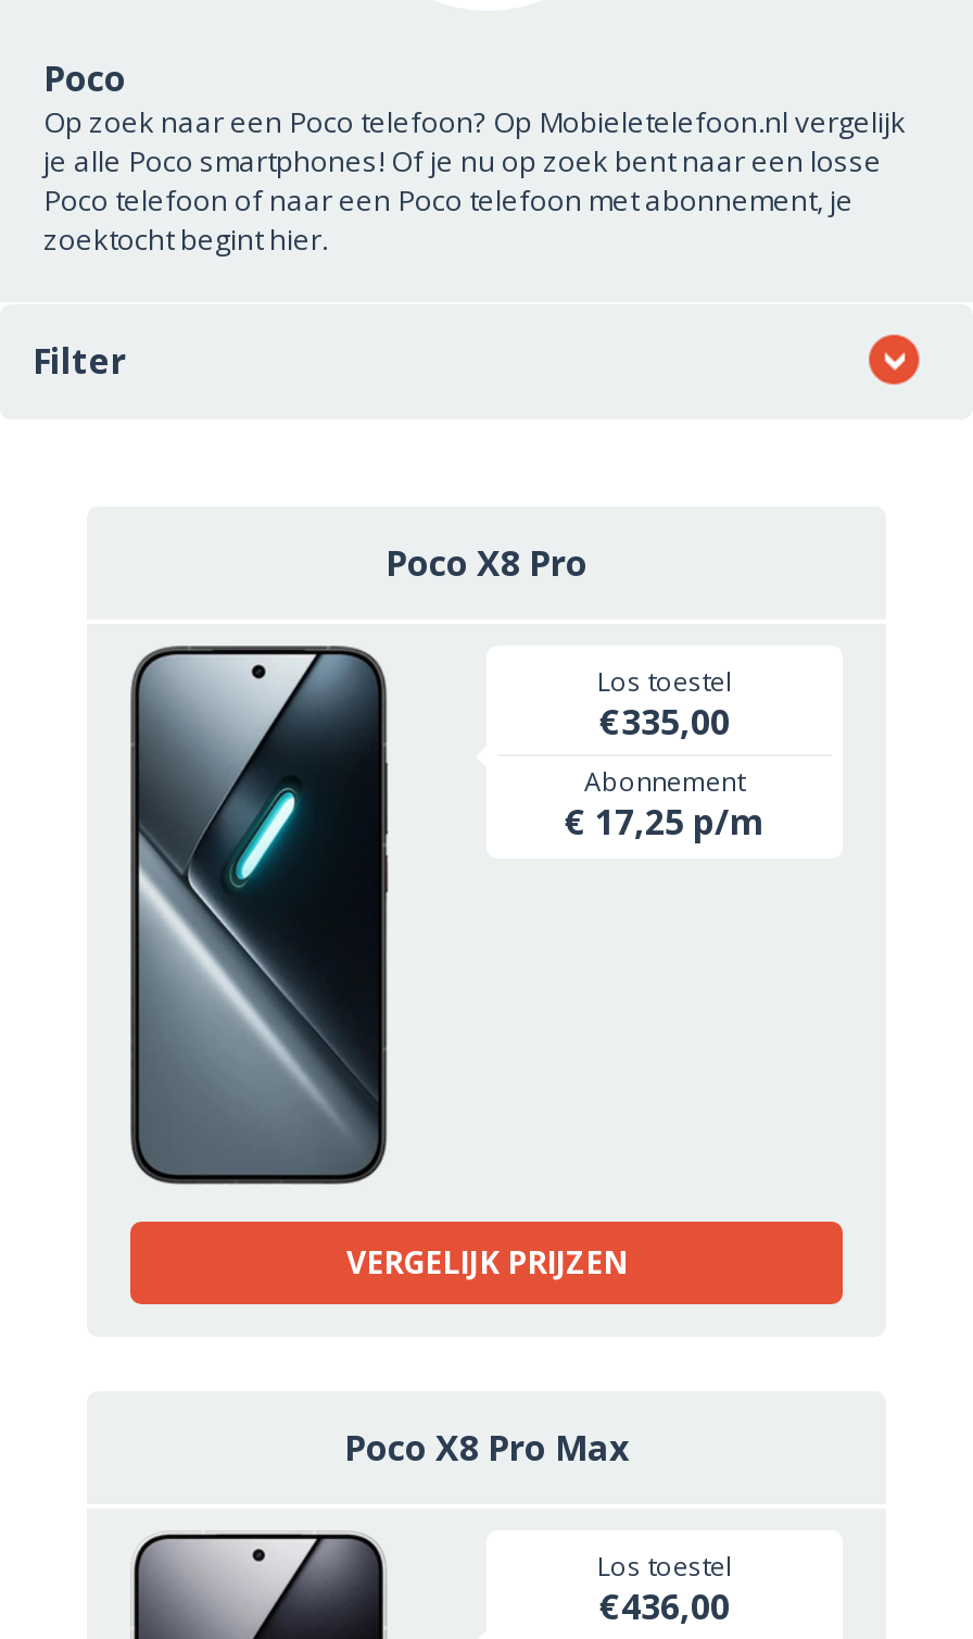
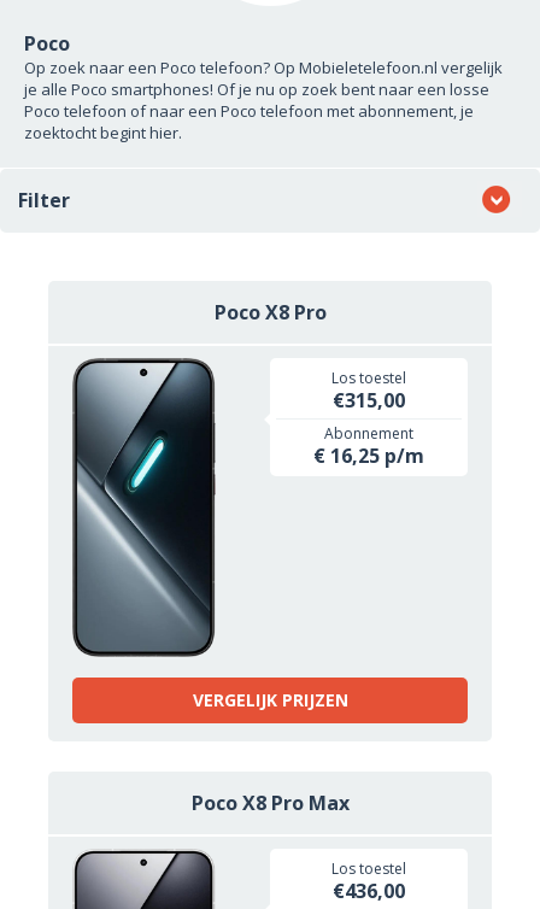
[599,697,730,745] €335,00 -> [333,387,405,413] €315,00
[565,797,764,845] € 17,25 p/m -> [313,442,424,469] € 16,25 p/m

